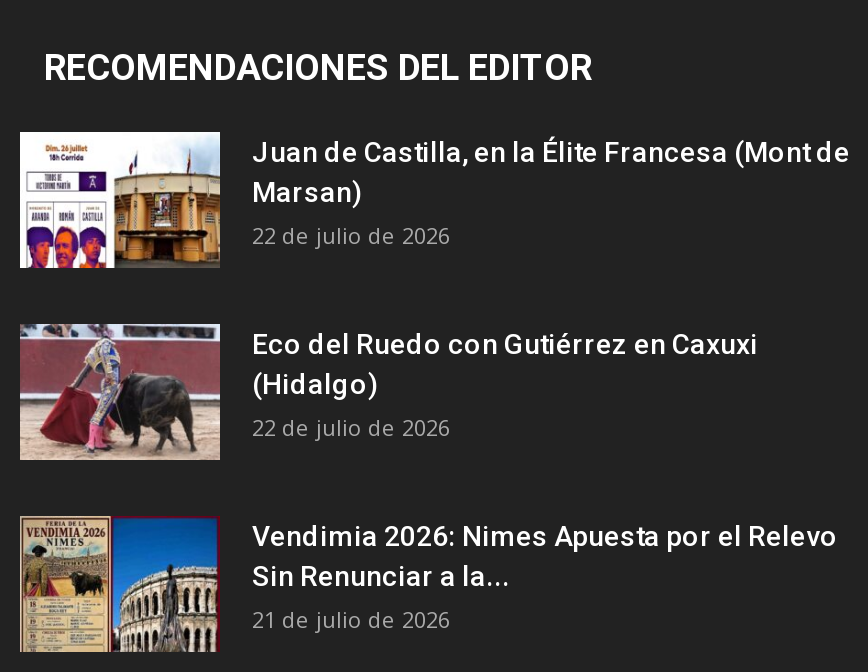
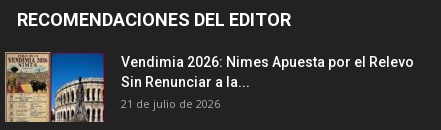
[18,129,850,441] [image] | Juan de Castilla, en la Élite Francesa (Mont de | Marsan) | 22 de julio de 2026 | Eco del Ruedo con Gutiérrez en Caxuxi | (Hidalgo) | 22 de julio de 2026 -> none
[18,321,222,463] [image] -> none

